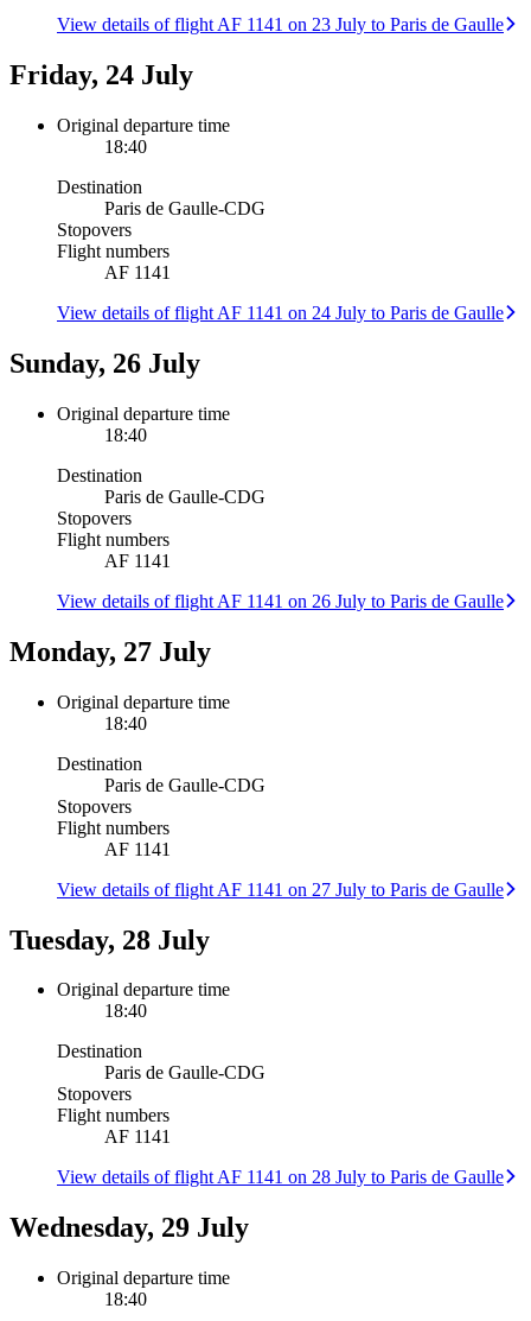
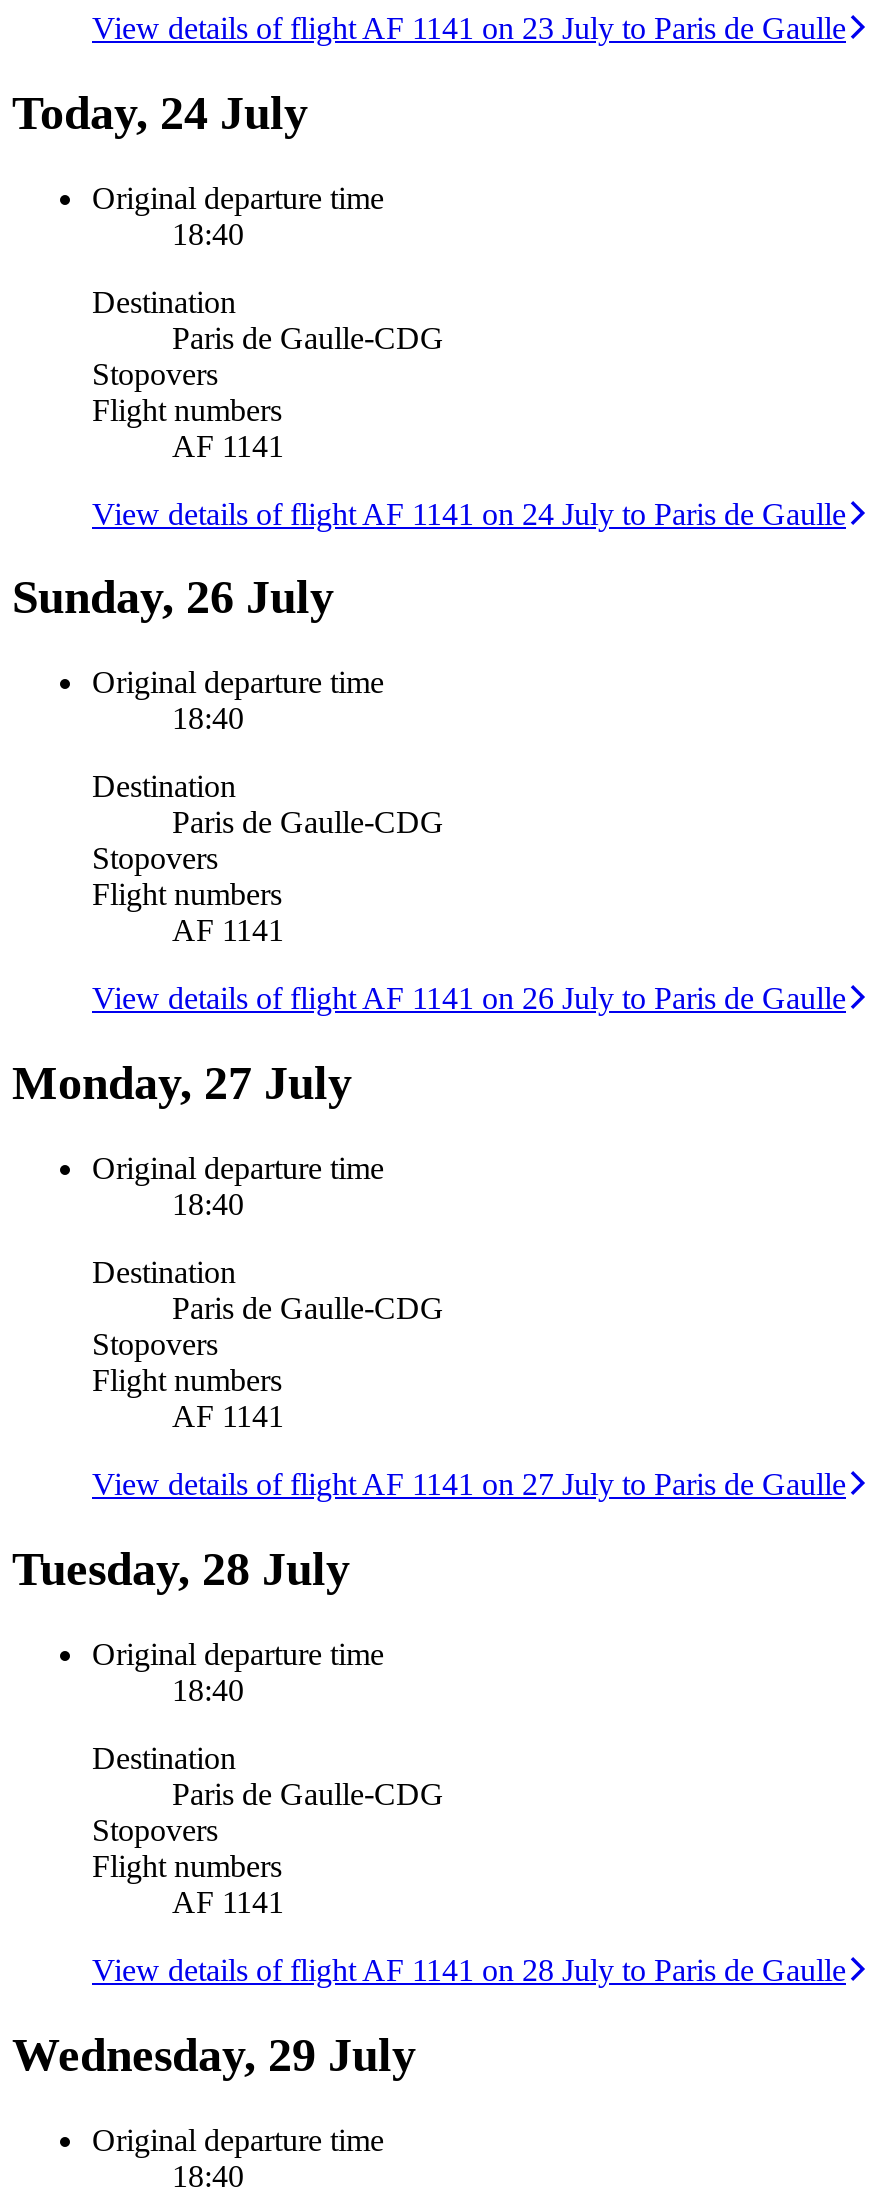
[9,59,193,90] Friday, 24 July -> [12,86,308,138] Today, 24 July

